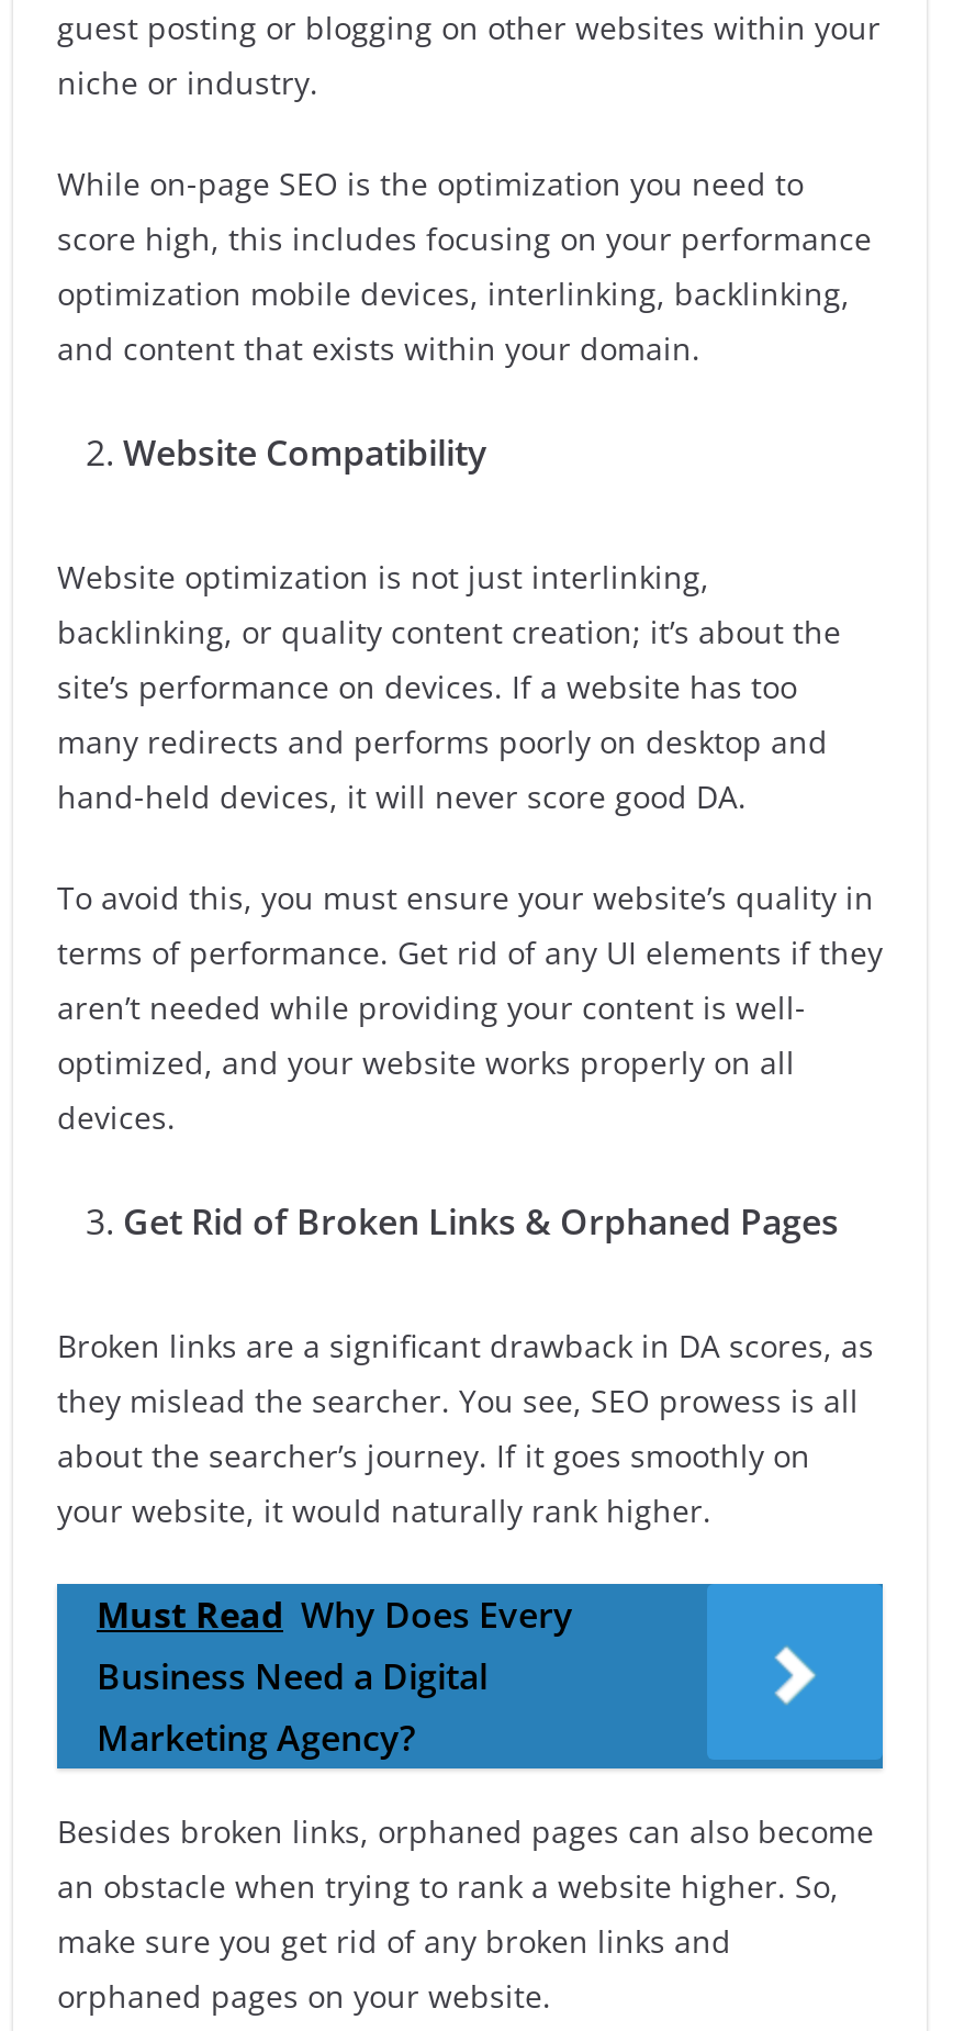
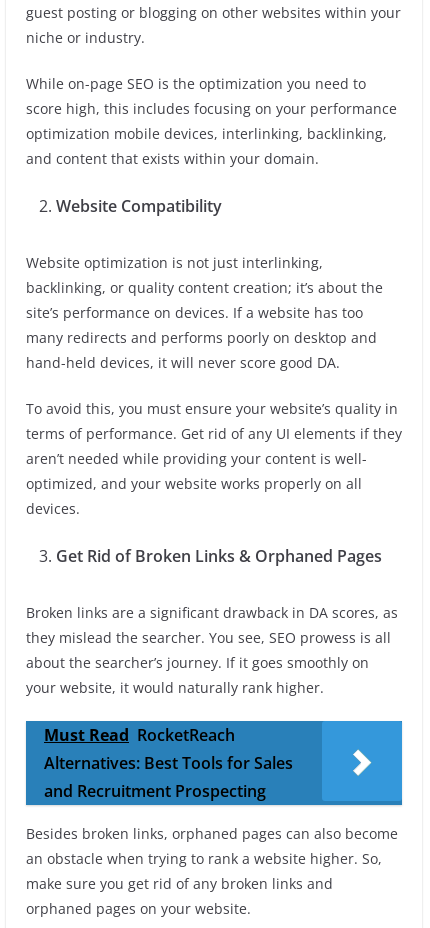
[97,1591,573,1763] Must Read Why Does Every | Business Need a Digital | Marketing Agency? -> [44,724,293,802] Must Read RocketReach | Alternatives: Best Tools for Sales | and Recruitment Prospecting

